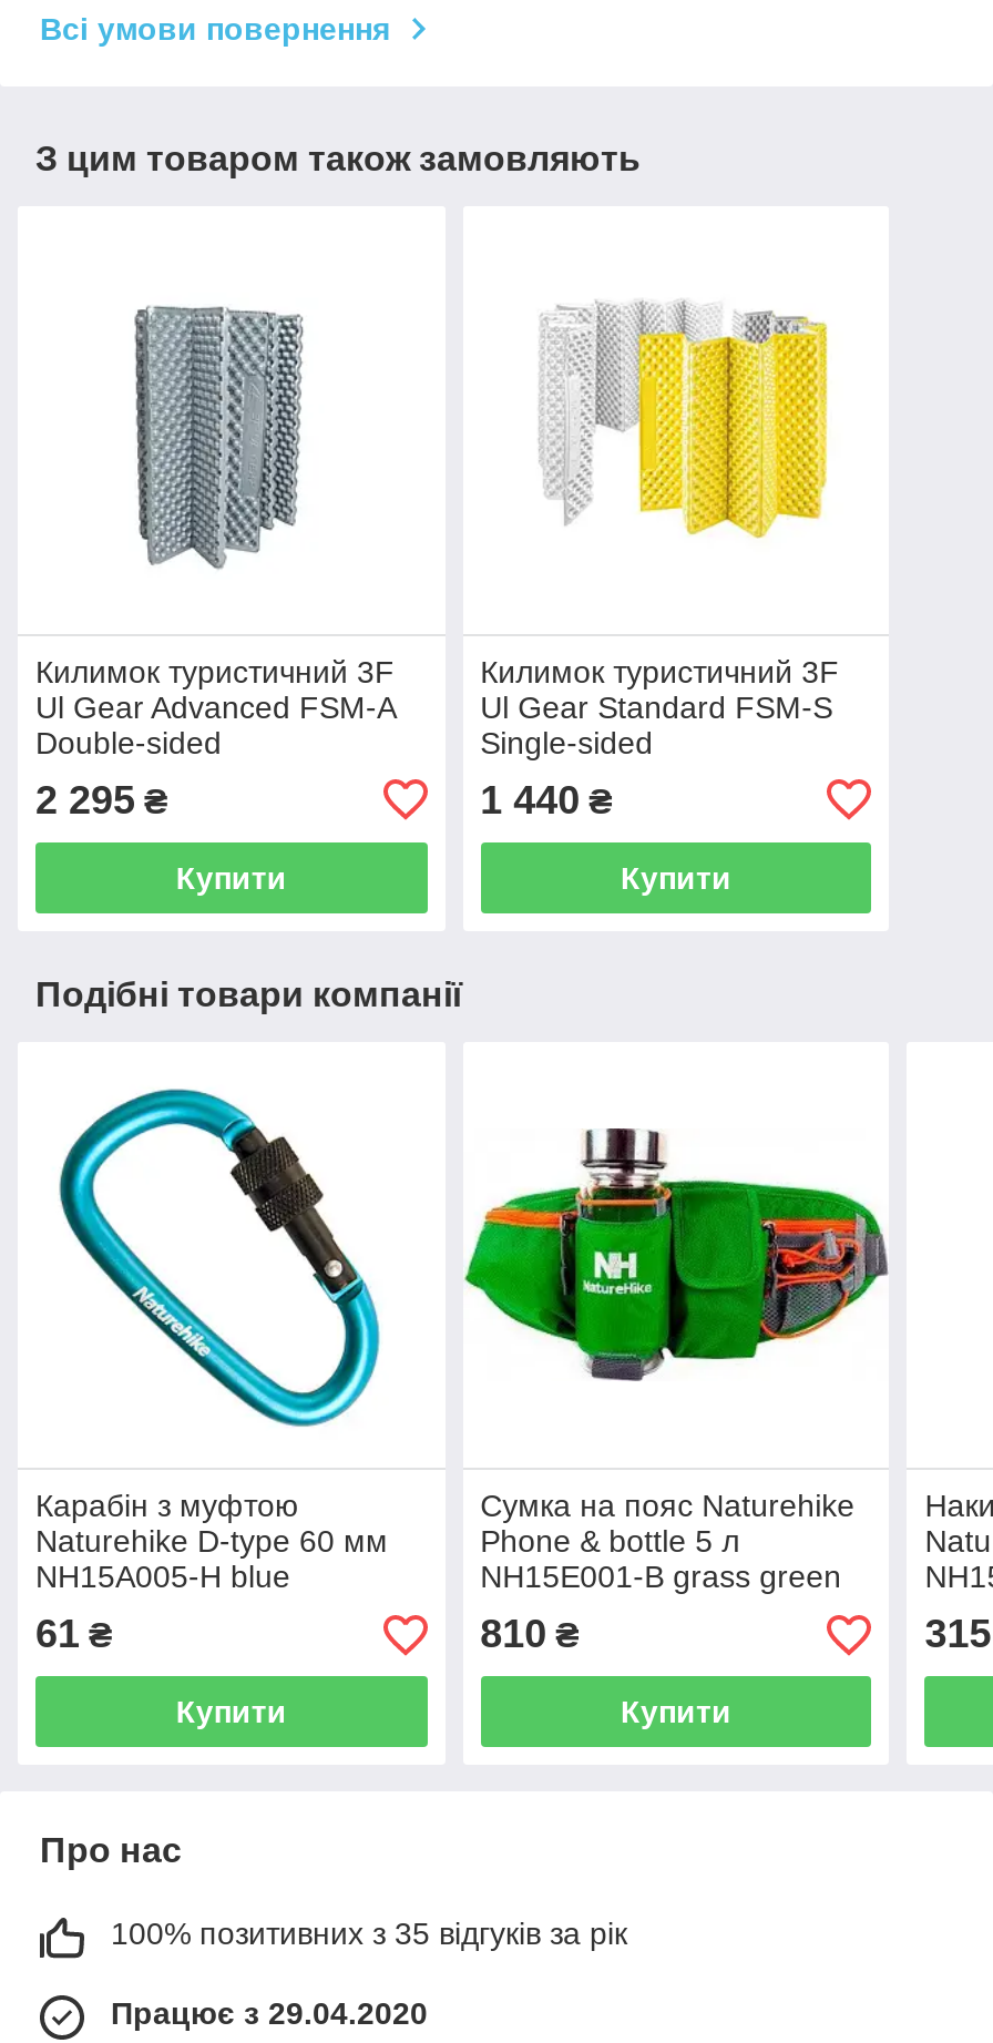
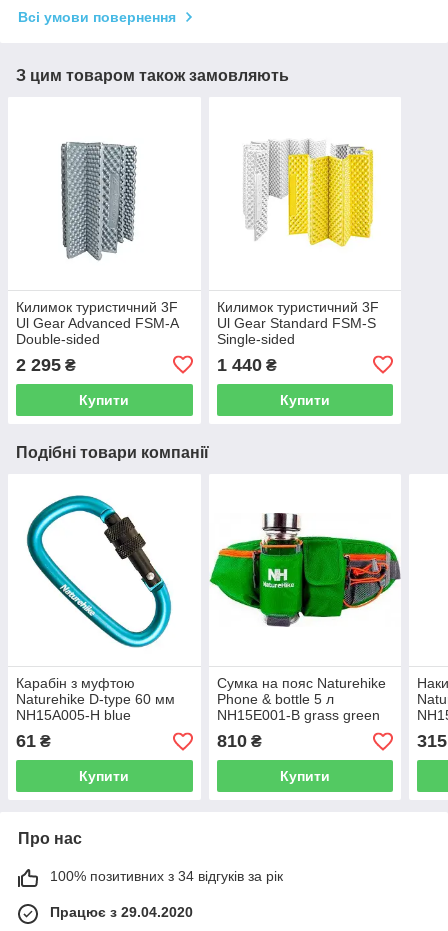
[111,1917,627,1952] 100% позитивних з 35 відгуків за рік -> [50,868,283,884] 100% позитивних з 34 відгуків за рік

